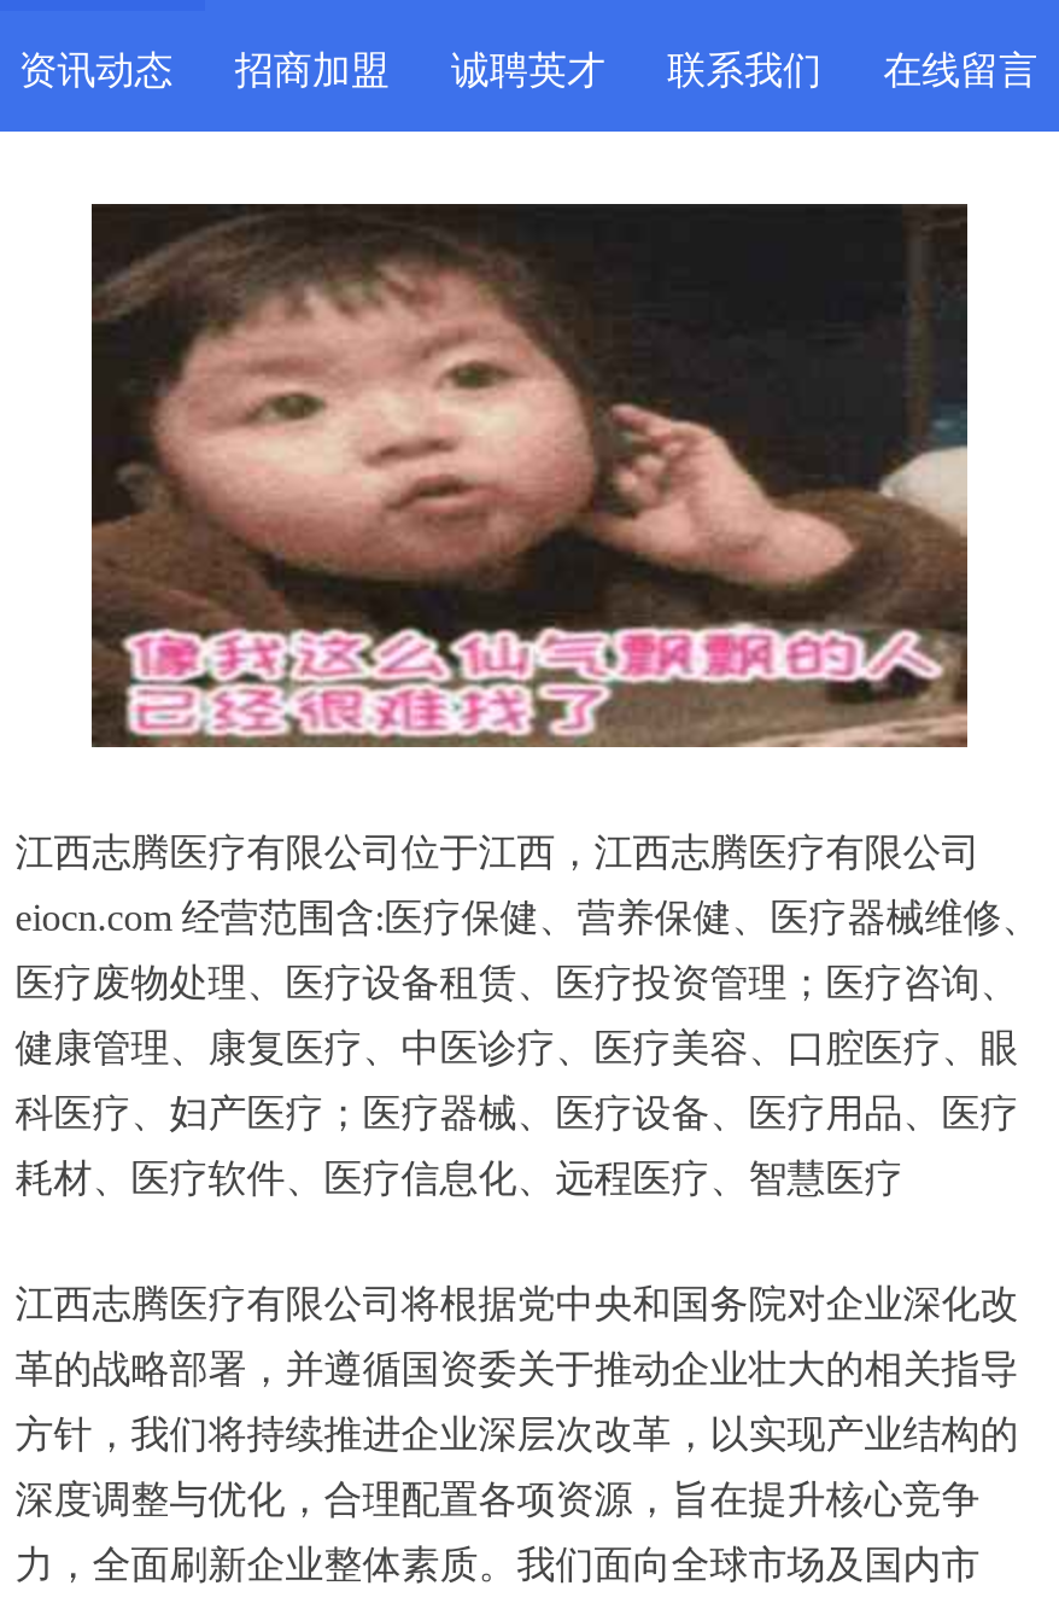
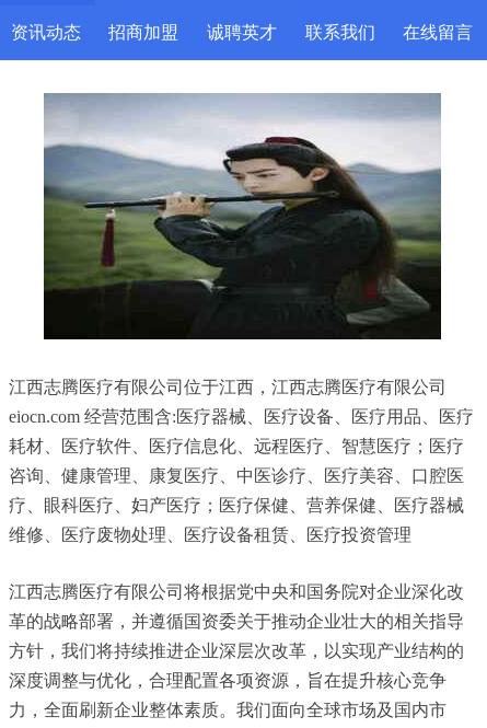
[89,202,970,750] [image] -> [43,93,442,340] [image]
[15,897,1040,938] eiocn.com 经营范围含:医疗保健、营养保健、医疗器械维修、 -> [9,407,474,426] eiocn.com 经营范围含:医疗器械、医疗设备、医疗用品、医疗
[15,962,1018,1003] 医疗废物处理、医疗设备租赁、医疗投资管理；医疗咨询、 -> [9,437,464,455] 耗材、医疗软件、医疗信息化、远程医疗、智慧医疗；医疗
[15,1027,1018,1068] 健康管理、康复医疗、中医诊疗、医疗美容、口腔医疗、眼 -> [9,466,464,485] 咨询、健康管理、康复医疗、中医诊疗、医疗美容、口腔医
[15,1092,1018,1133] 科医疗、妇产医疗；医疗器械、医疗设备、医疗用品、医疗 -> [9,496,464,515] 疗、眼科医疗、妇产医疗；医疗保健、营养保健、医疗器械
[15,1158,903,1199] 耗材、医疗软件、医疗信息化、远程医疗、智慧医疗 -> [9,525,412,544] 维修、医疗废物处理、医疗设备租赁、医疗投资管理

